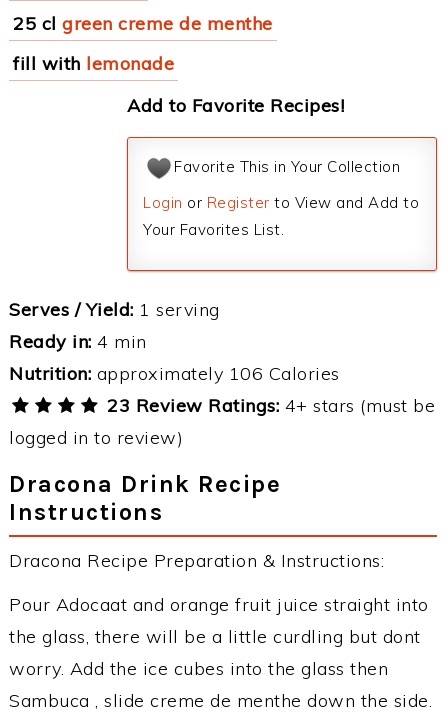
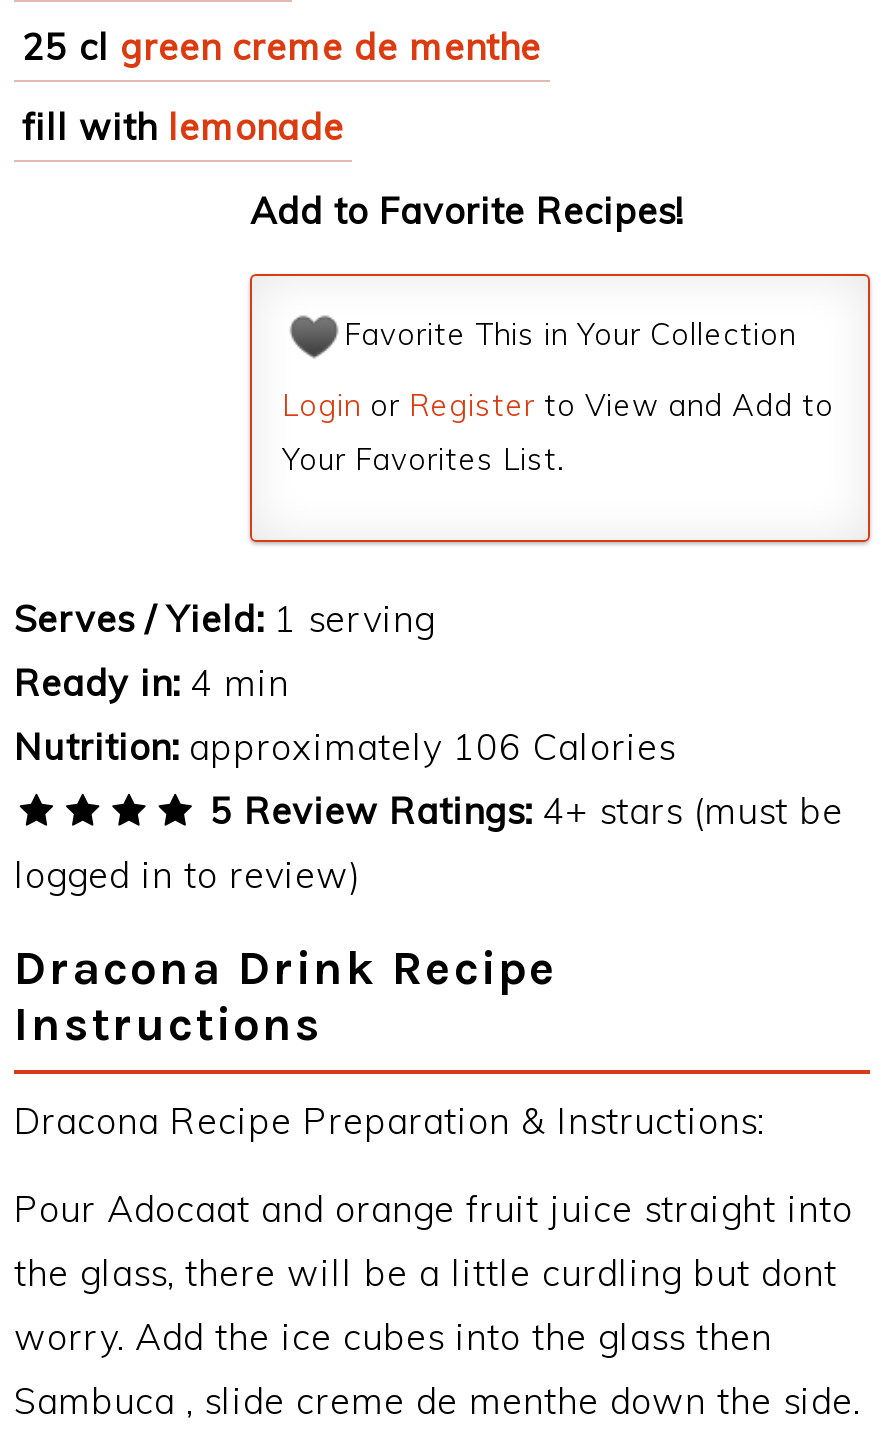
[102,394,435,417] 23 Review Ratings: 4+ stars (must be -> [199,788,843,834] 5 Review Ratings: 4+ stars (must be

